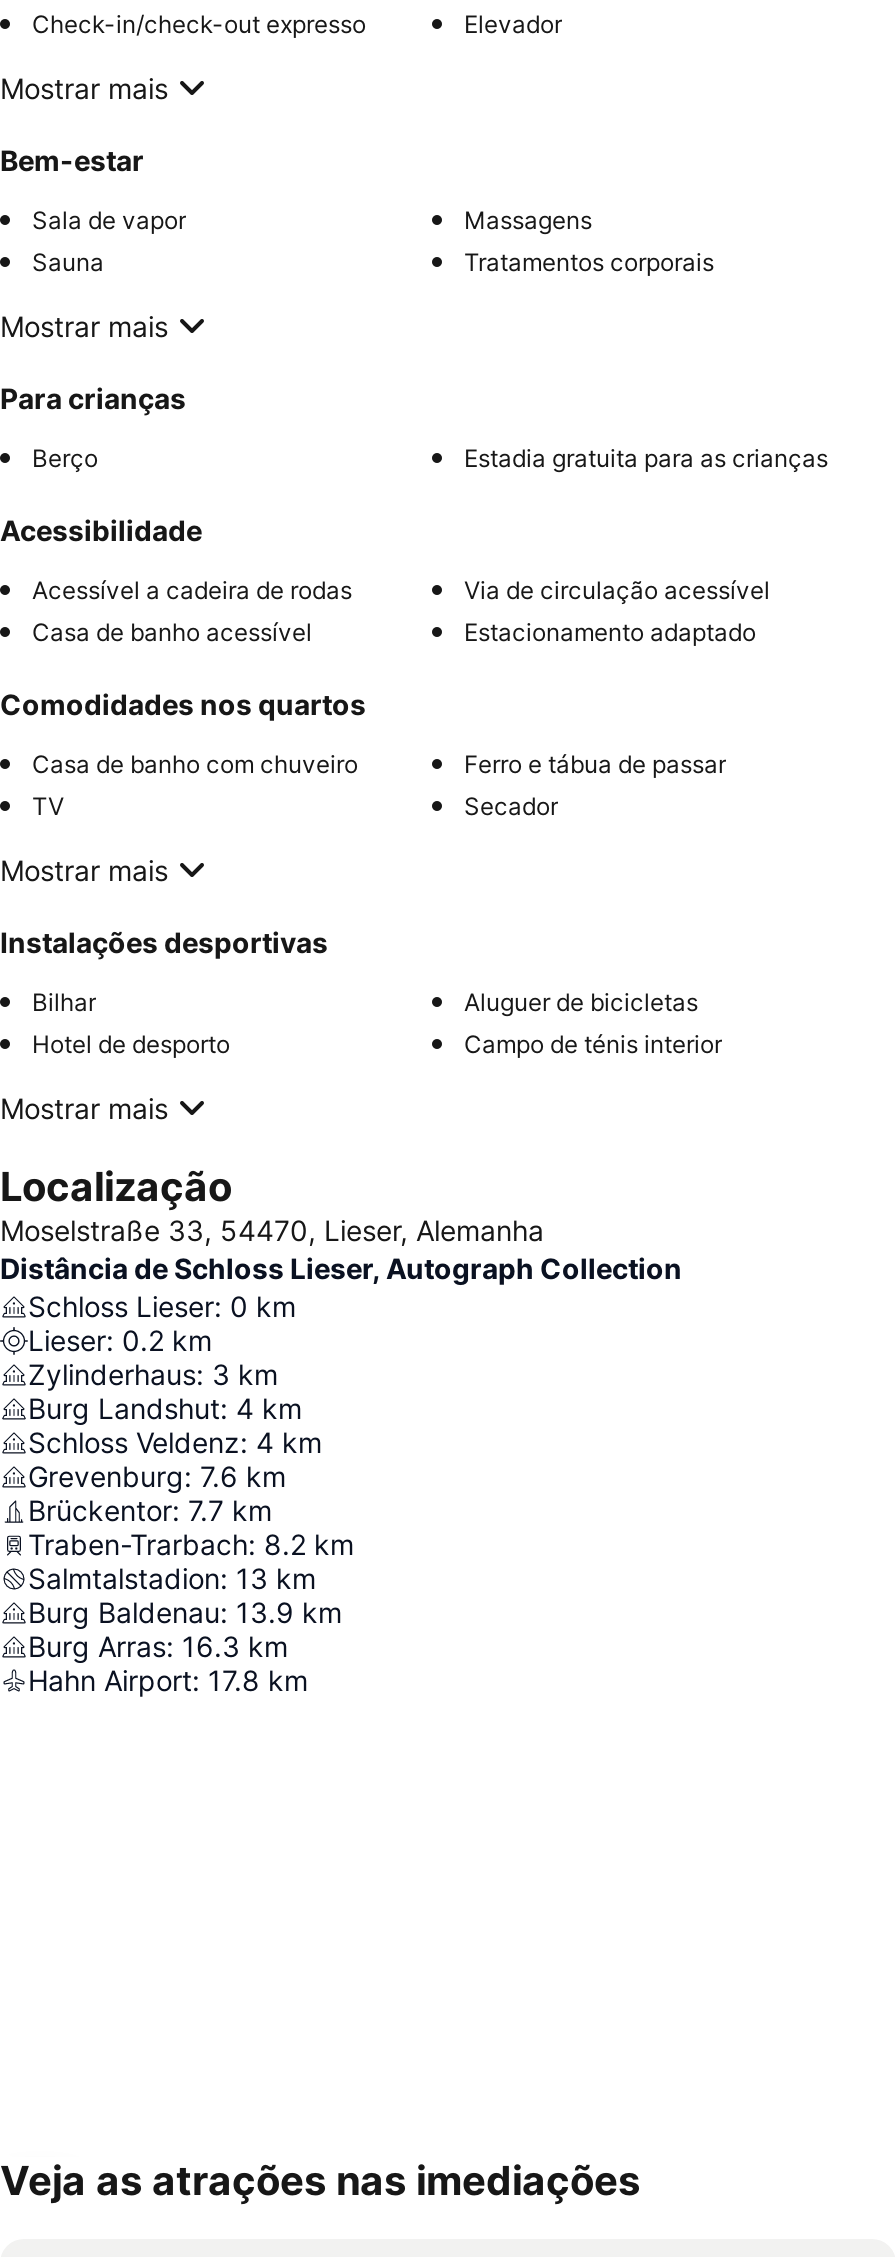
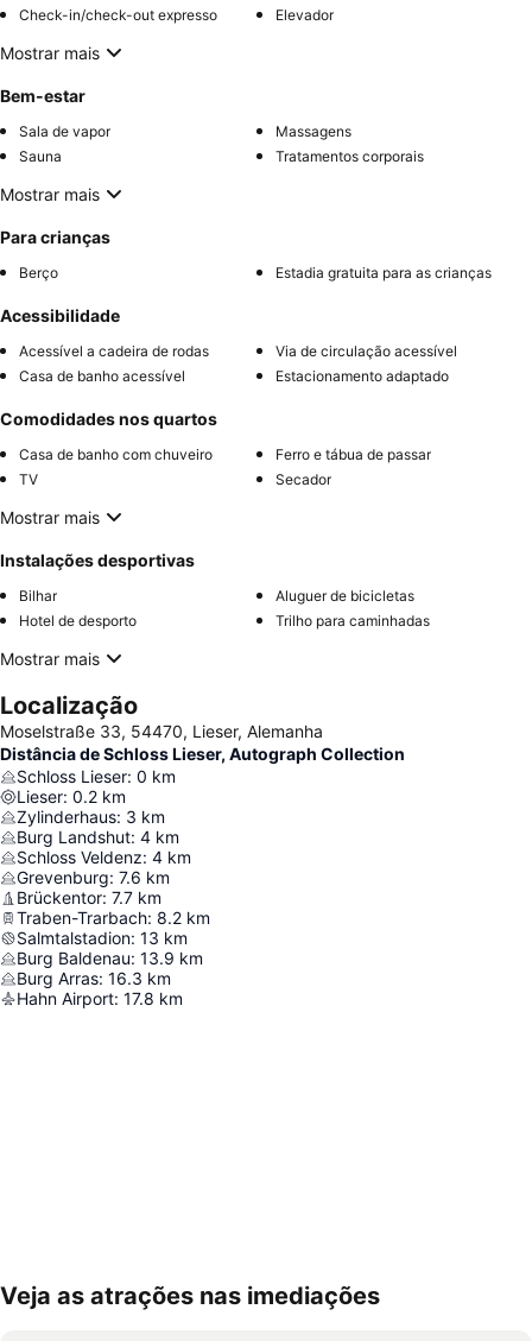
[464,1029,722,1059] Campo de ténis interior -> [275,612,430,630] Trilho para caminhadas

